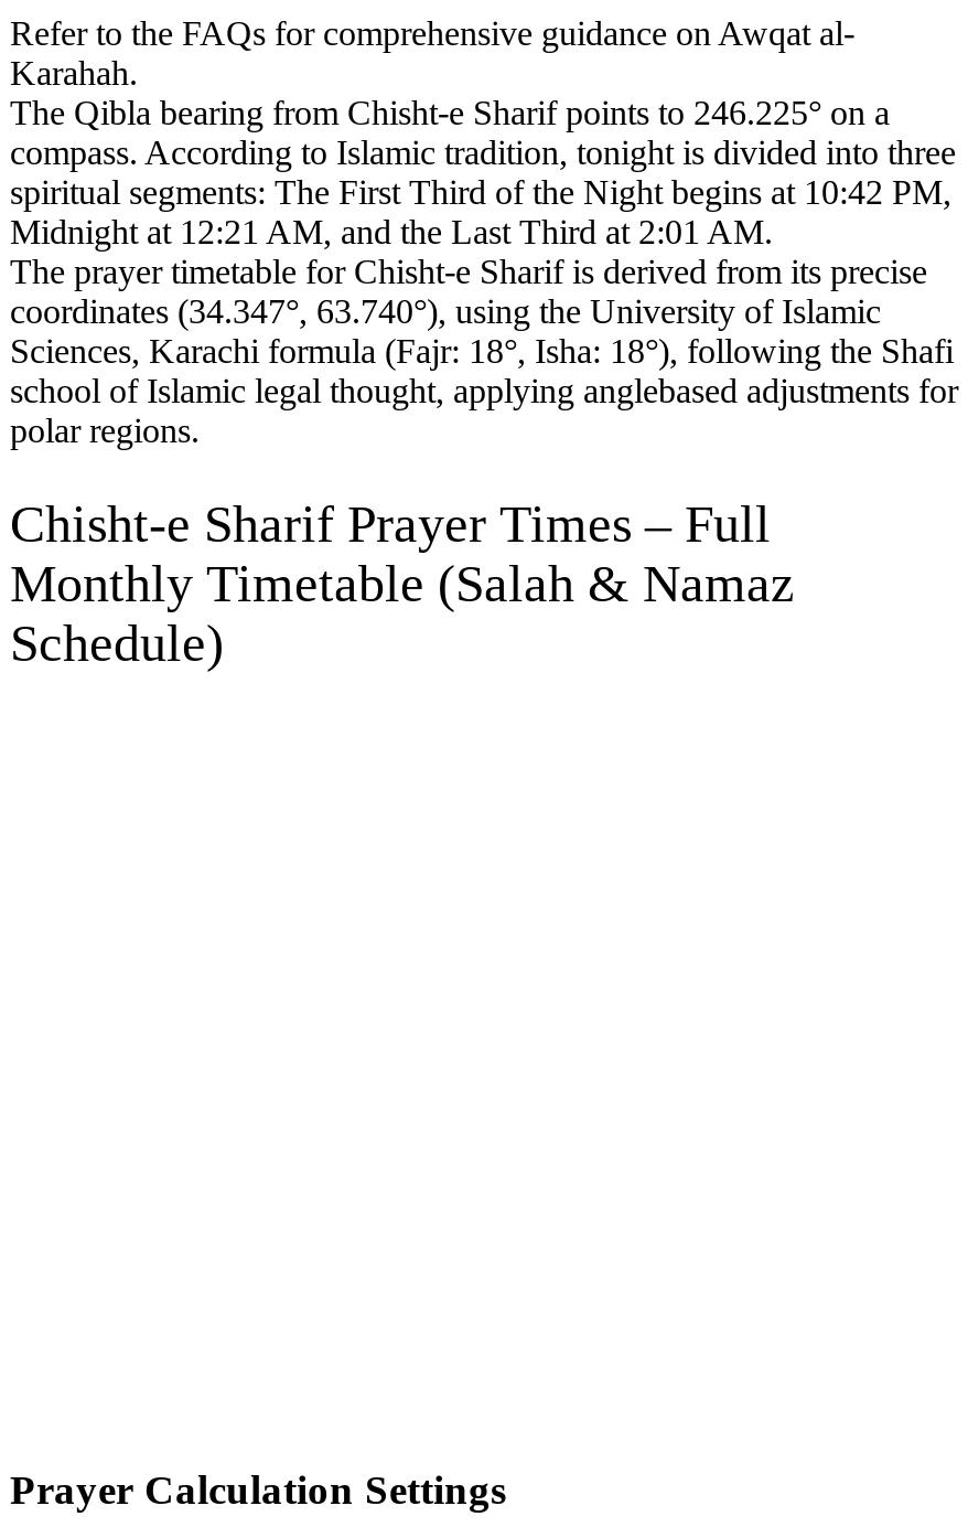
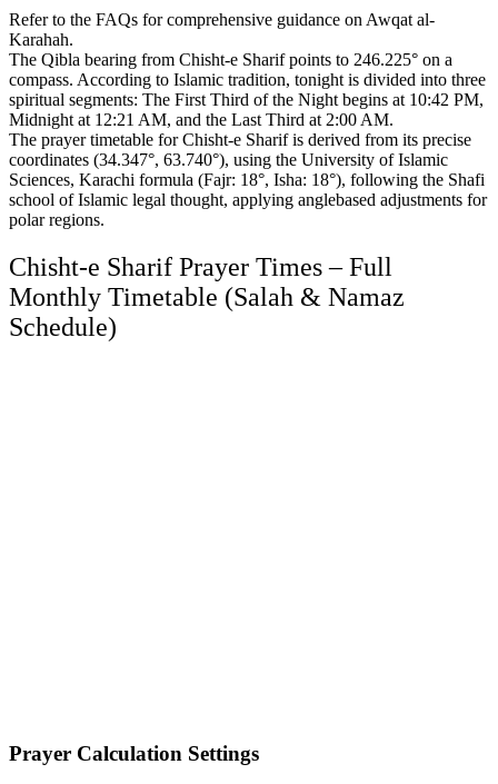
[10,213,773,251] Midnight at 12:21 AM, and the Last Third at 2:01 AM. -> [9,110,394,129] Midnight at 12:21 AM, and the Last Third at 2:00 AM.

